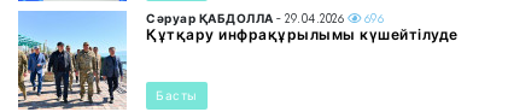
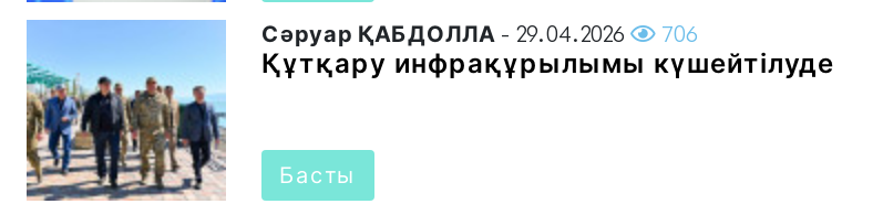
[146,11,384,25] Сәруар ҚАБДОЛЛА - 29.04.2026 696 -> [261,20,698,46] Сәруар ҚАБДОЛЛА - 29.04.2026 706

